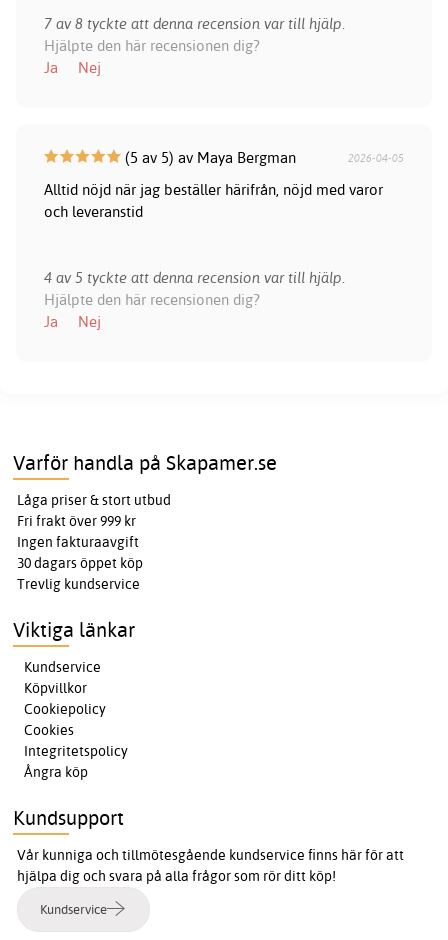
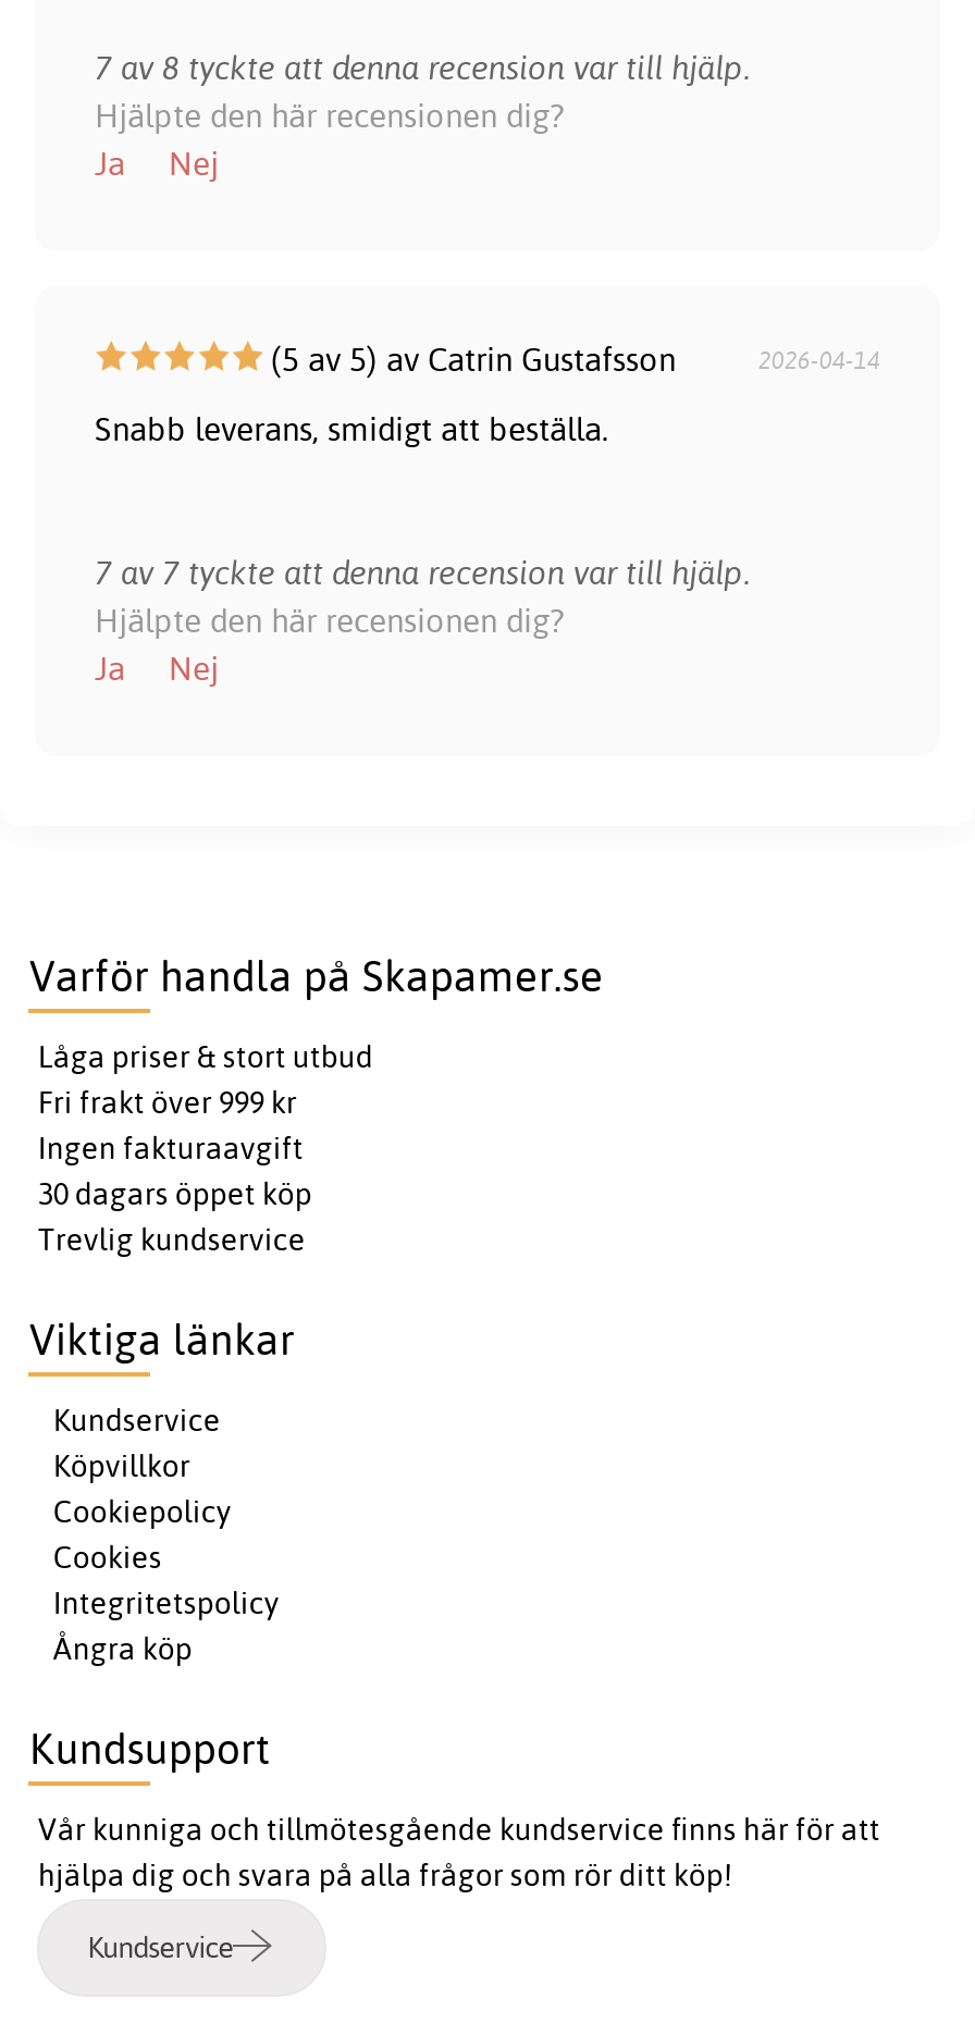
[120,148,404,167] (5 av 5) av Maya Bergman | 2026-04-05 -> [262,338,880,379] (5 av 5) av Catrin Gustafsson | 2026-04-14
[43,180,382,221] Alltid nöjd när jag beställer härifrån, nöjd med varor | och leveranstid -> [95,407,608,449] Snabb leverans, smidigt att beställa.
[43,268,344,287] 4 av 5 tyckte att denna recension var till hjälp. -> [95,551,750,592] 7 av 7 tyckte att denna recension var till hjälp.

